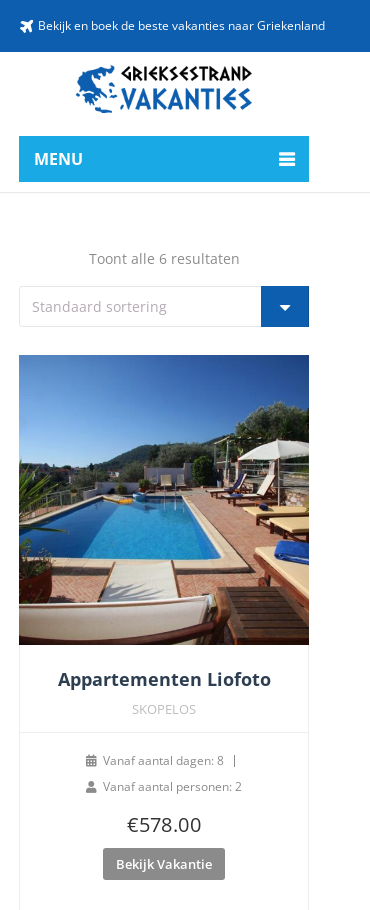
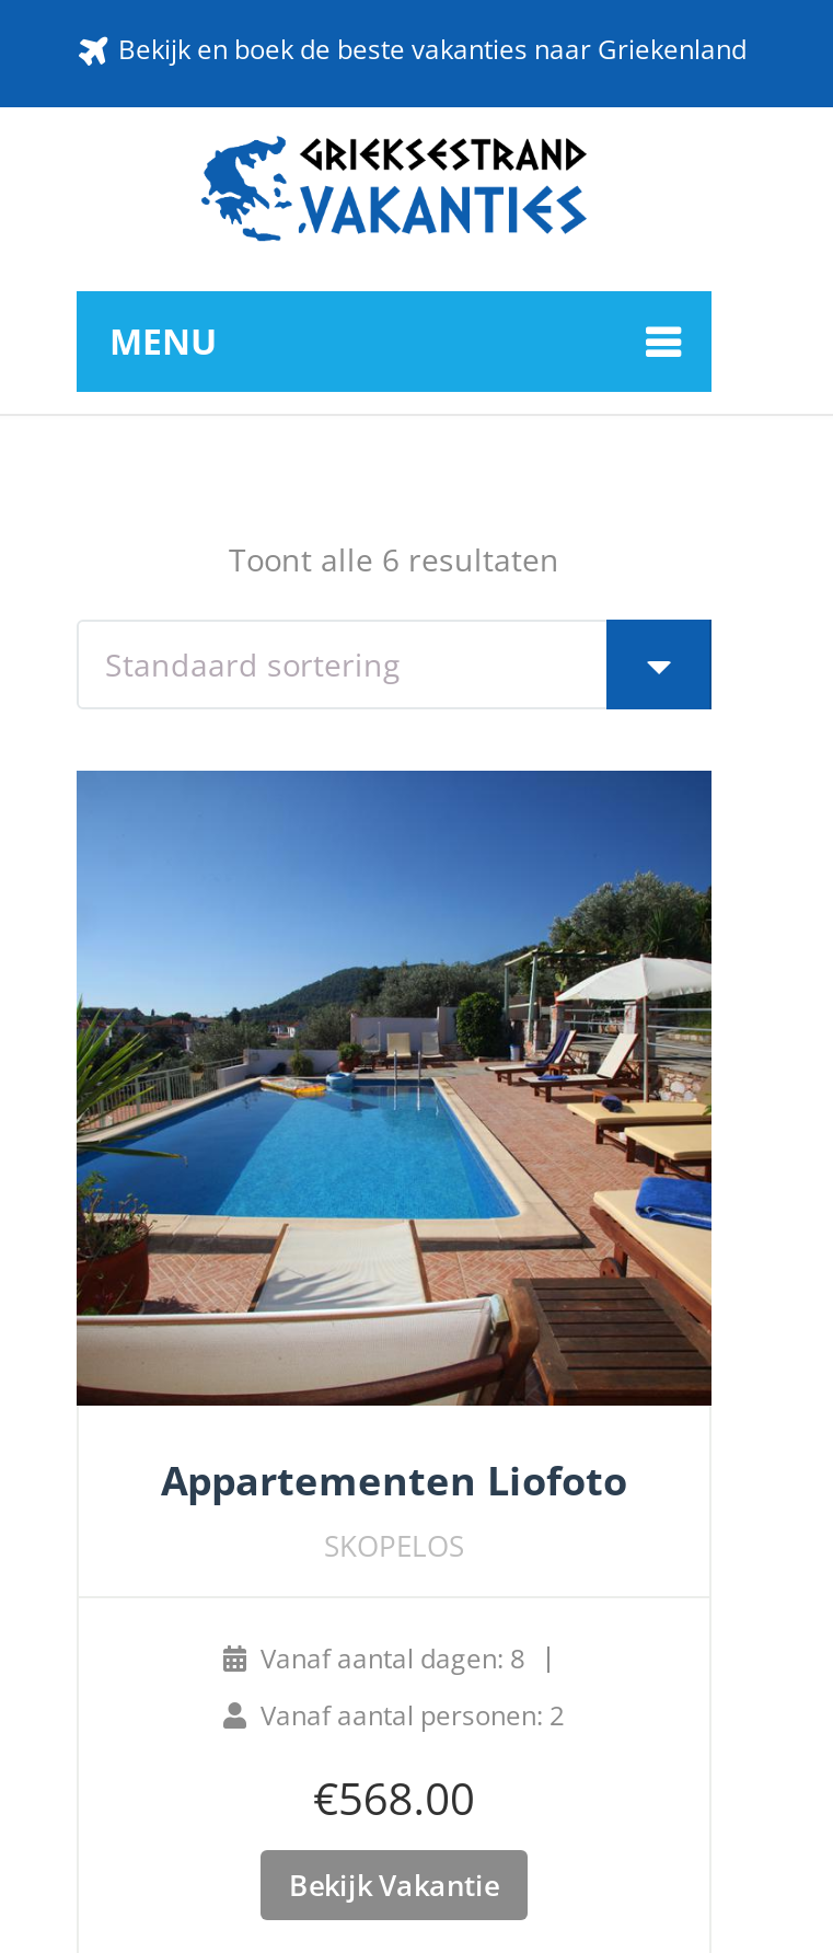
[127,811,201,838] €578.00 -> [313,1769,475,1828] €568.00

